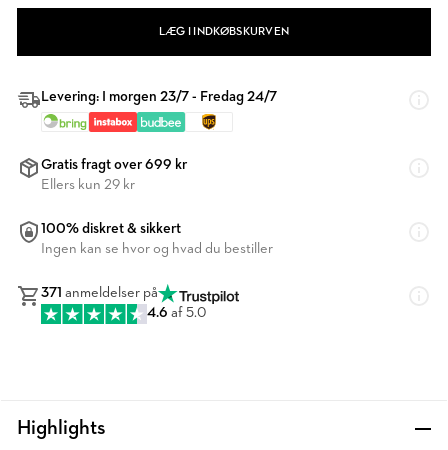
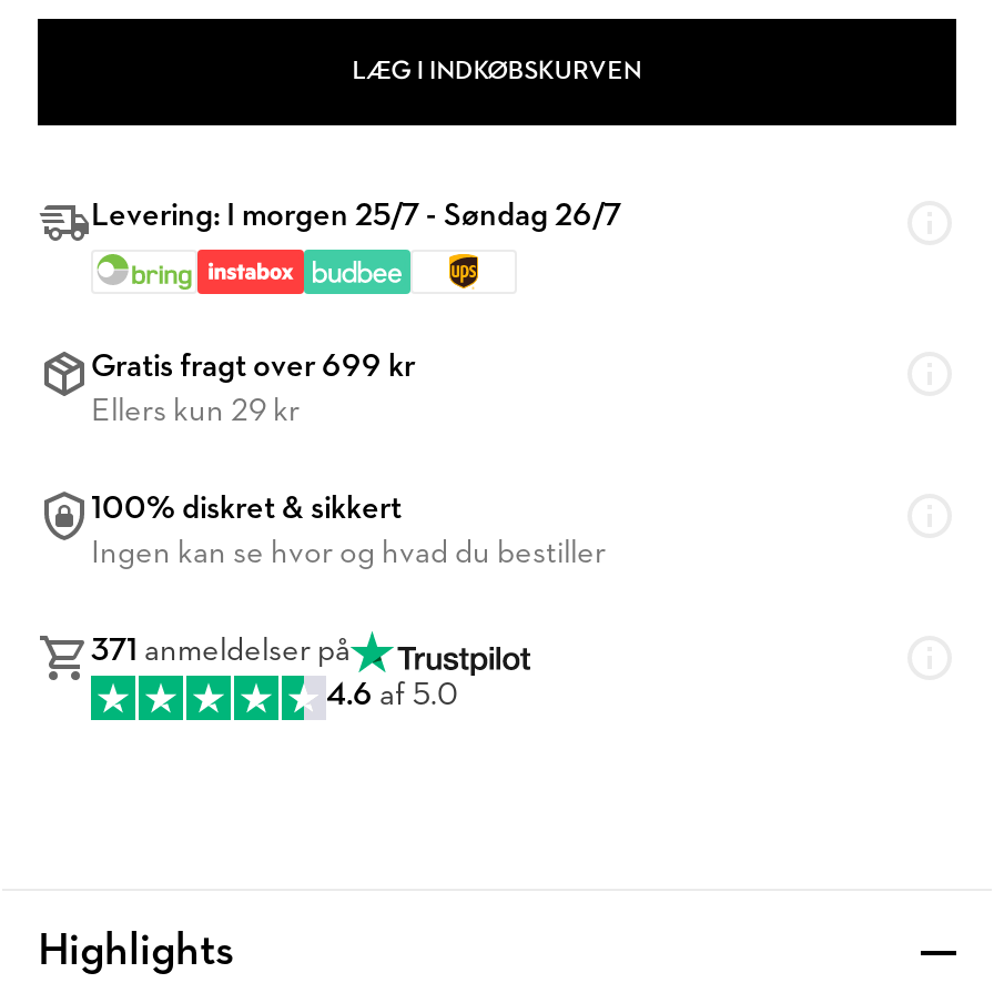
[41,90,277,105] Levering: I morgen 23/7 - Fredag 24/7 -> [91,201,621,234] Levering: I morgen 25/7 - Søndag 26/7

